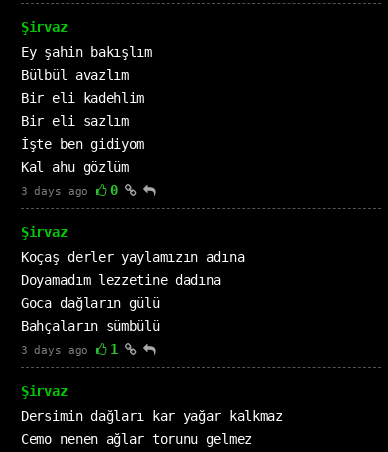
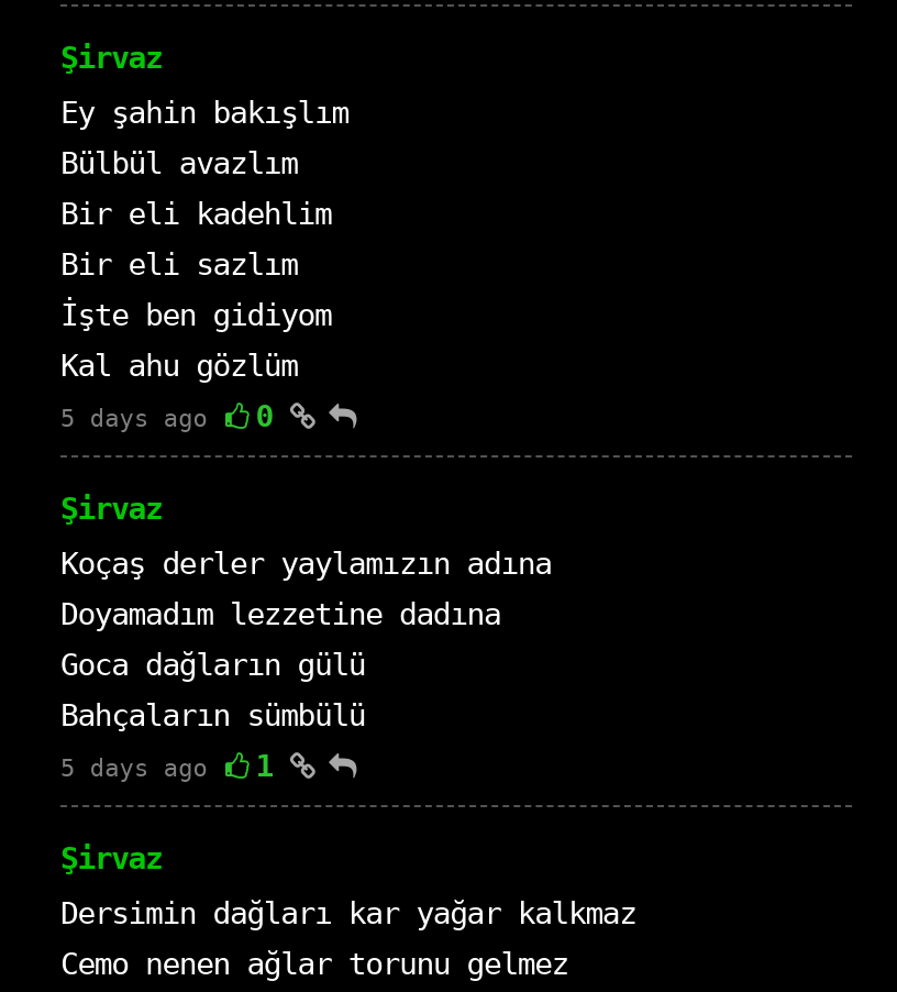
[21,182,117,198] 3 days ago 0 -> [60,398,272,433] 5 days ago 0
[21,341,117,357] 3 days ago 1 -> [60,748,272,783] 5 days ago 1

